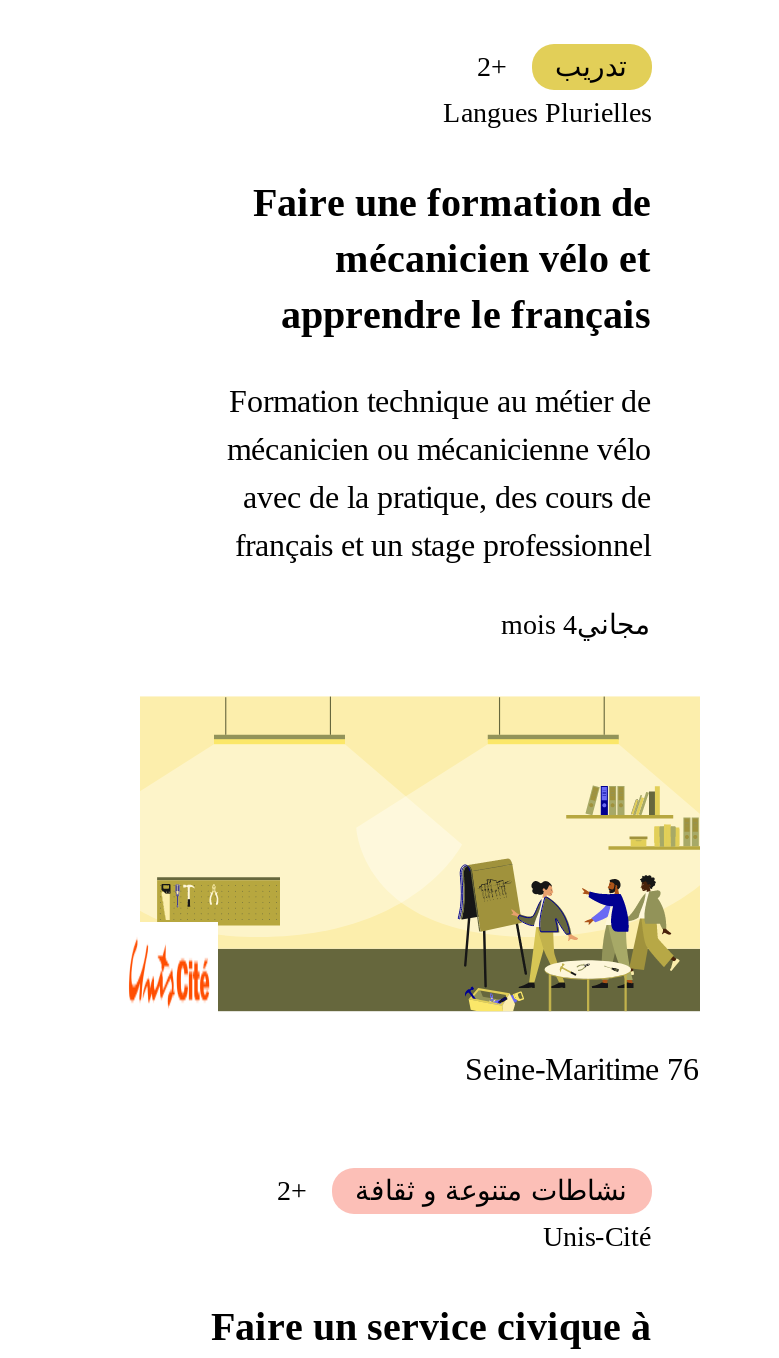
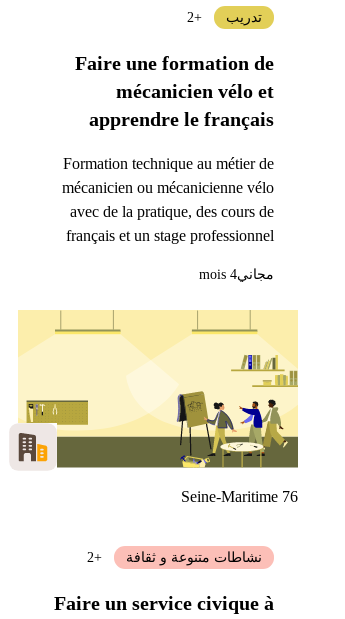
[443,97,651,127] Langues Plurielles -> none
[128,926,214,1010] [image] -> [11,426,54,469] [image]
[543,1222,651,1252] Unis-Cité -> none

